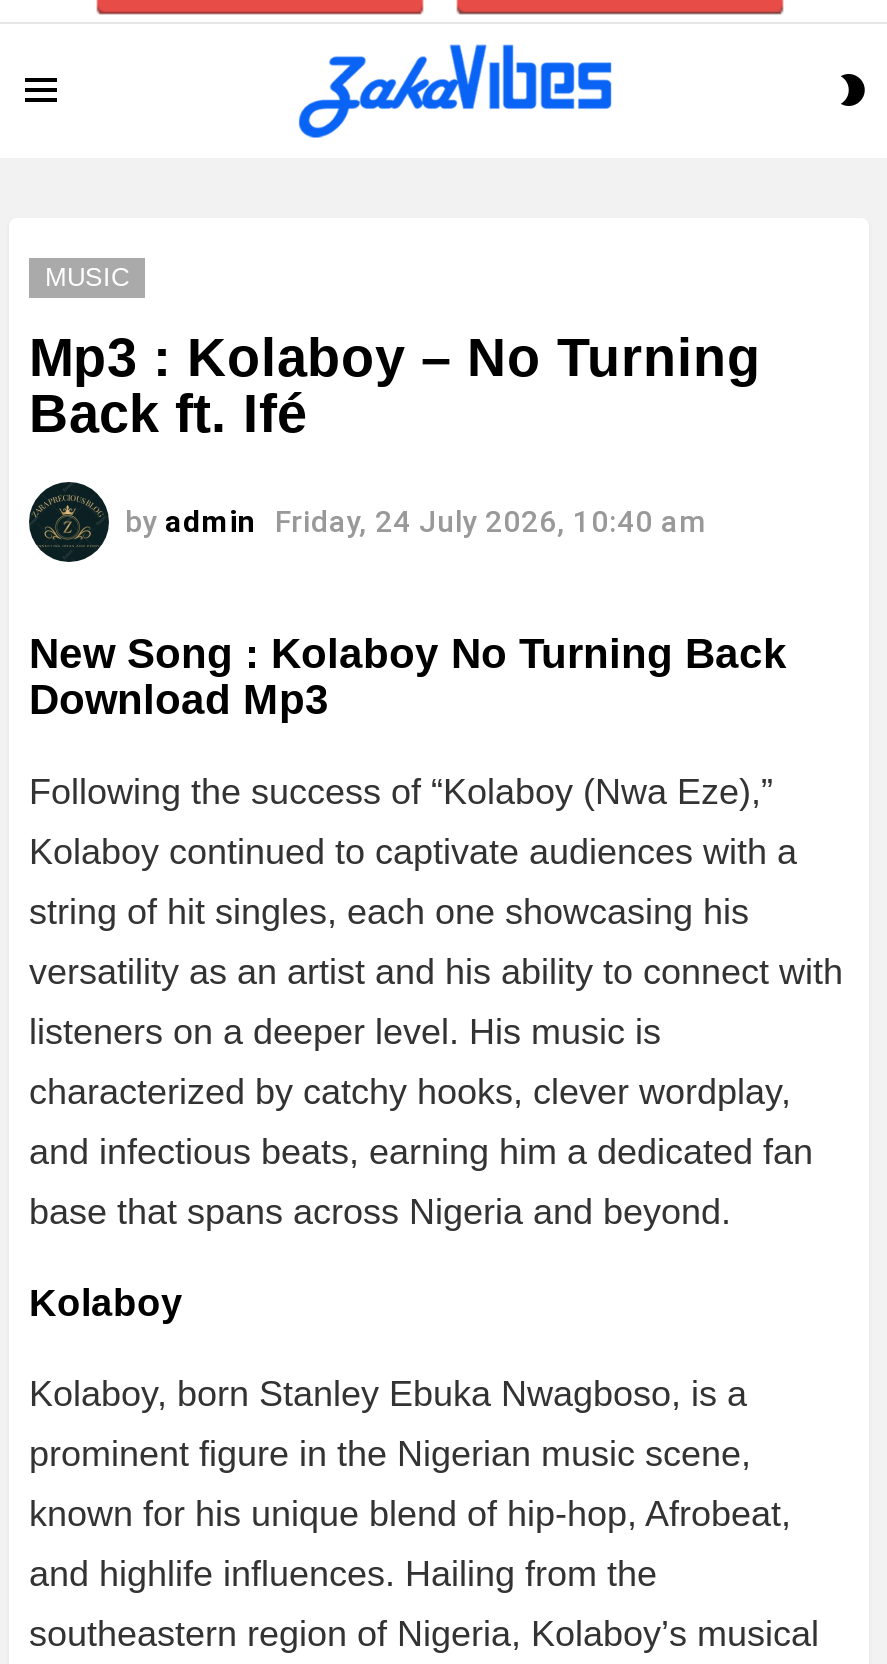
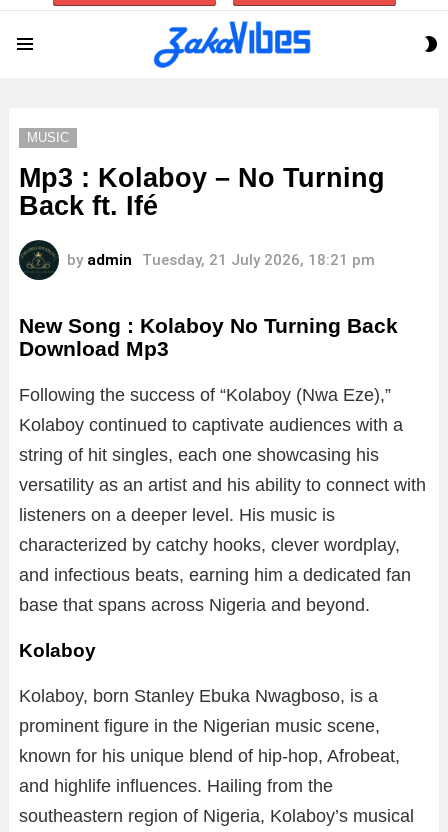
[125,505,707,541] by admin Friday, 24 July 2026, 10:40 am -> [67,251,375,269] by admin Tuesday, 21 July 2026, 18:21 pm

